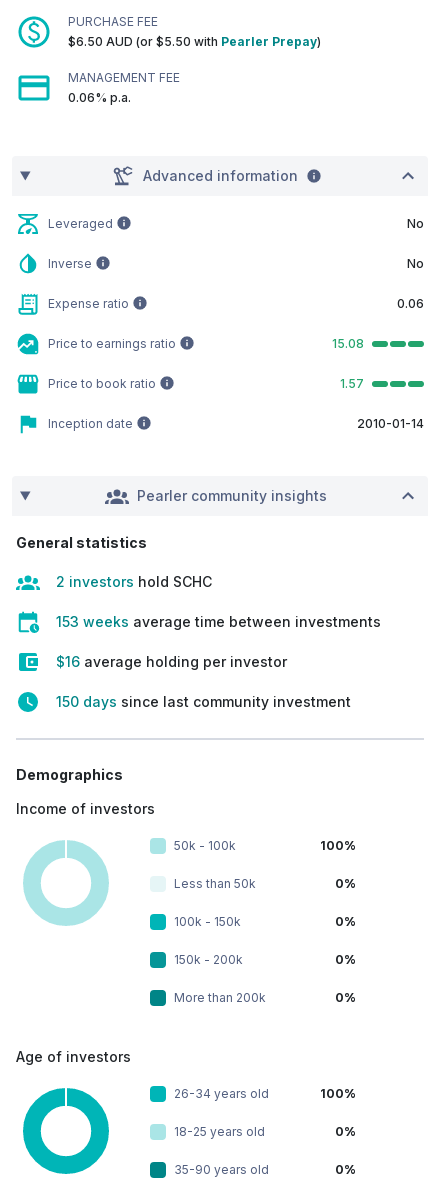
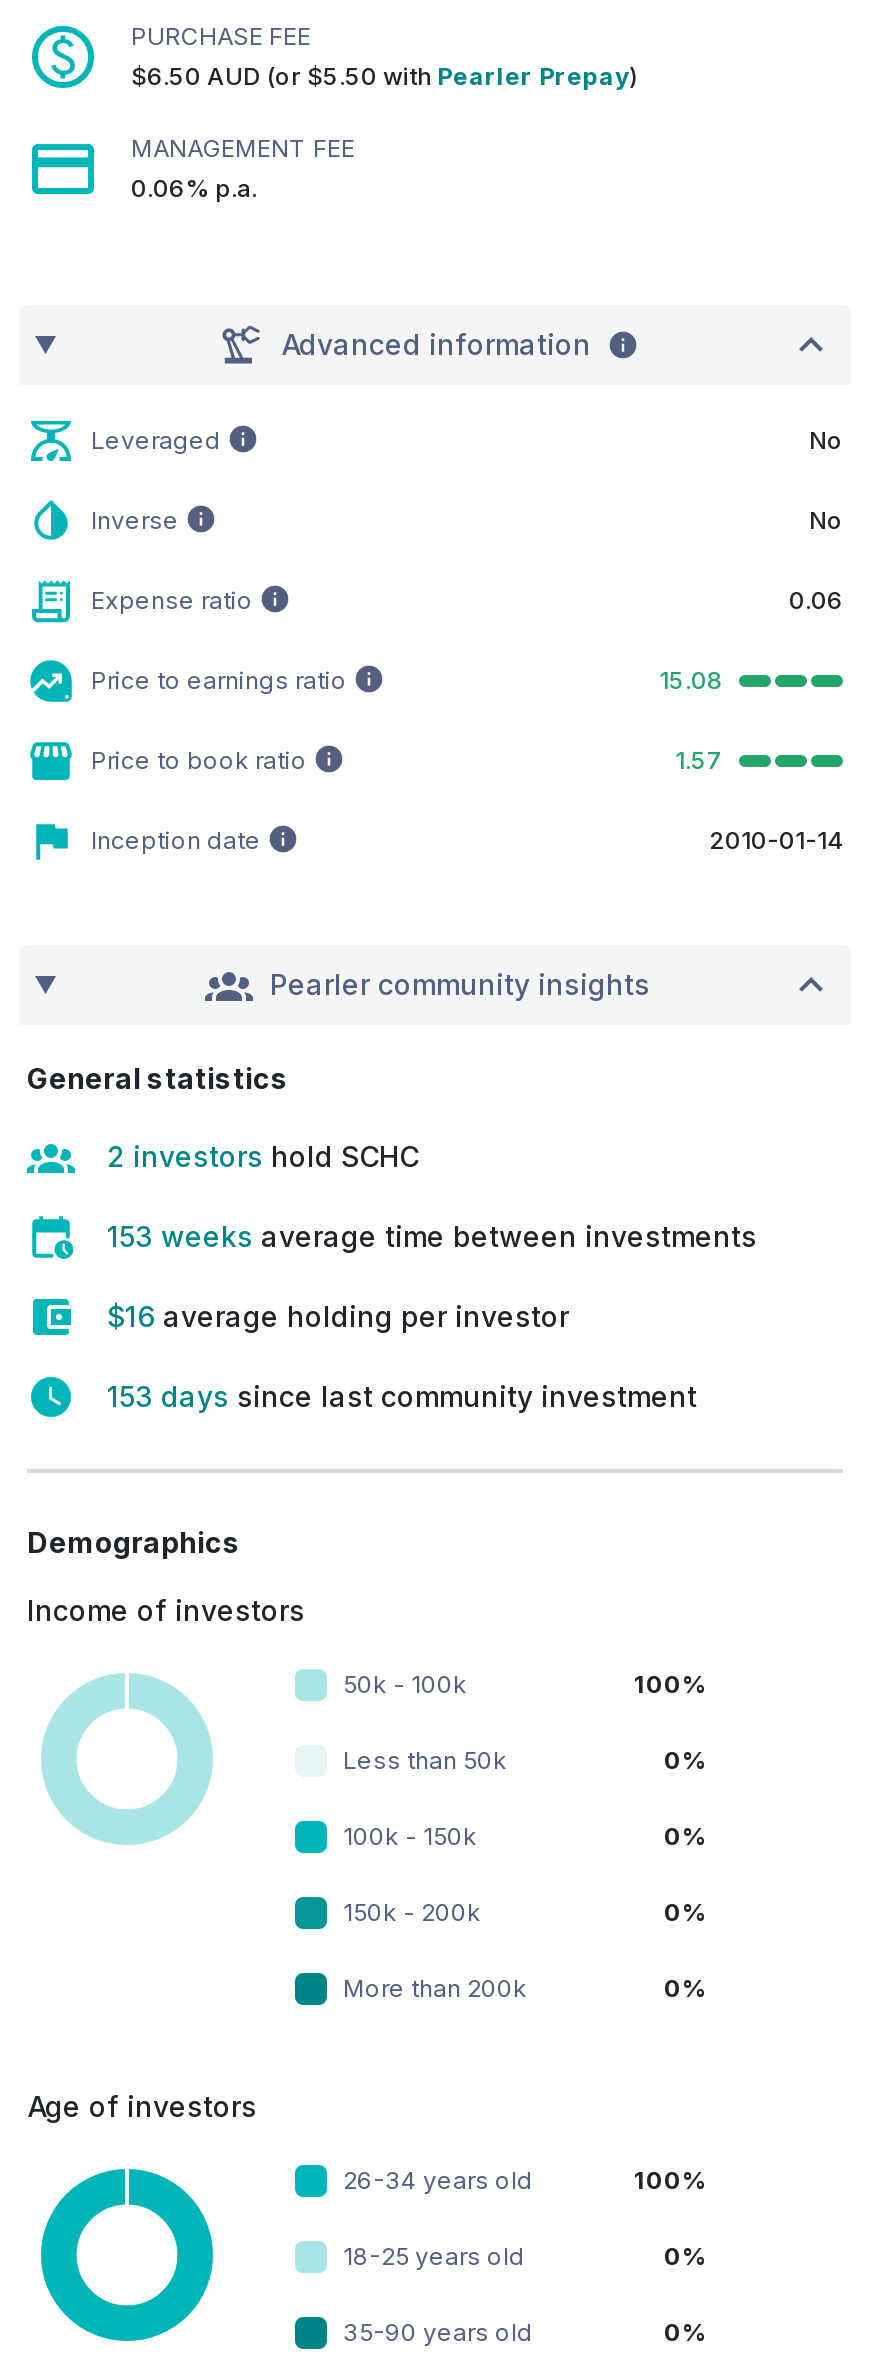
[56,693,351,710] 150 days since last community investment -> [107,1379,697,1413] 153 days since last community investment

